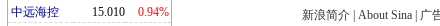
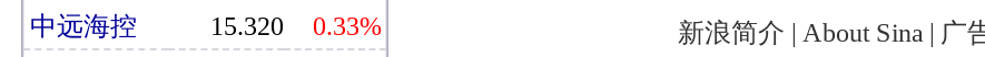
[92,5,125,19] 15.010 -> [210,11,284,42] 15.320
[138,5,169,19] 0.94% -> [313,11,382,42] 0.33%

